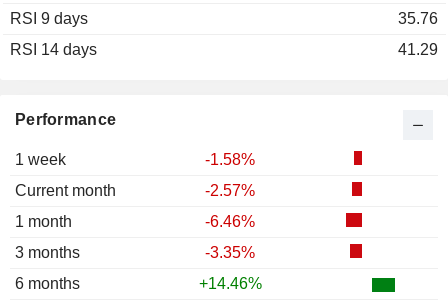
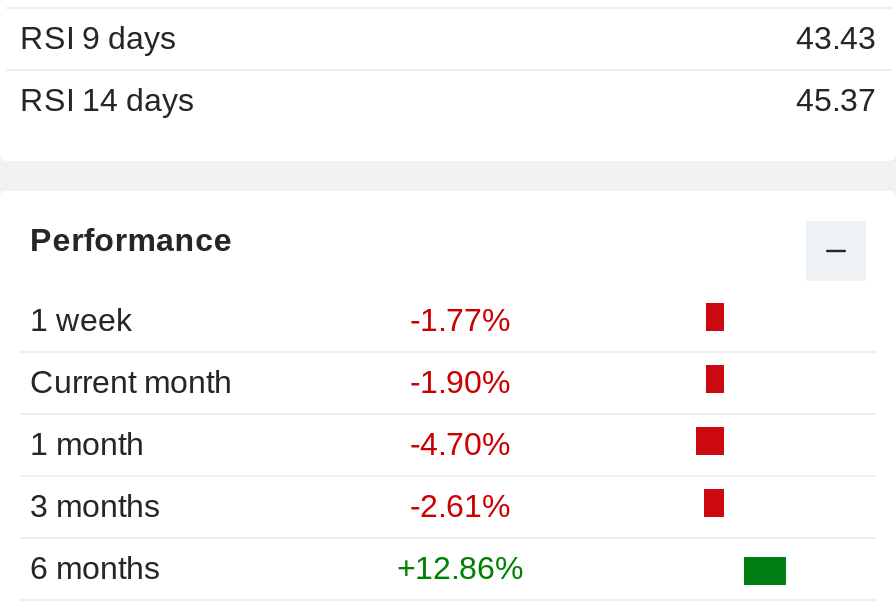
[398,10,438,27] 35.76 -> [796,21,876,55] 43.43
[398,41,438,58] 41.29 -> [796,83,876,117] 45.37
[205,151,255,168] -1.58% -> [410,303,510,337] -1.77%
[205,182,255,199] -2.57% -> [410,365,510,399] -1.90%
[205,213,255,230] -6.46% -> [410,427,510,461] -4.70%
[205,244,255,261] -3.35% -> [410,489,510,523] -2.61%
[198,275,261,292] +14.46% -> [397,551,523,585] +12.86%

